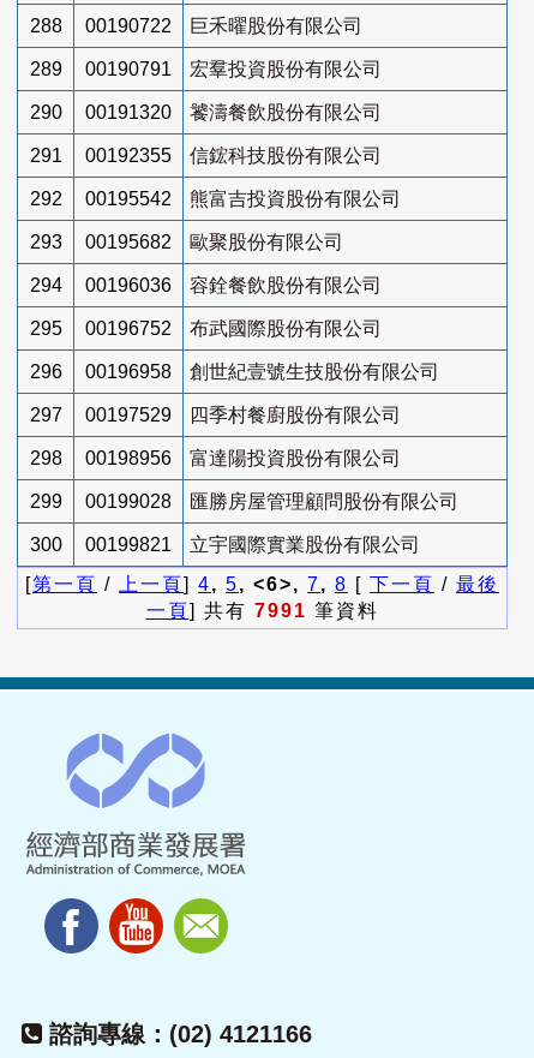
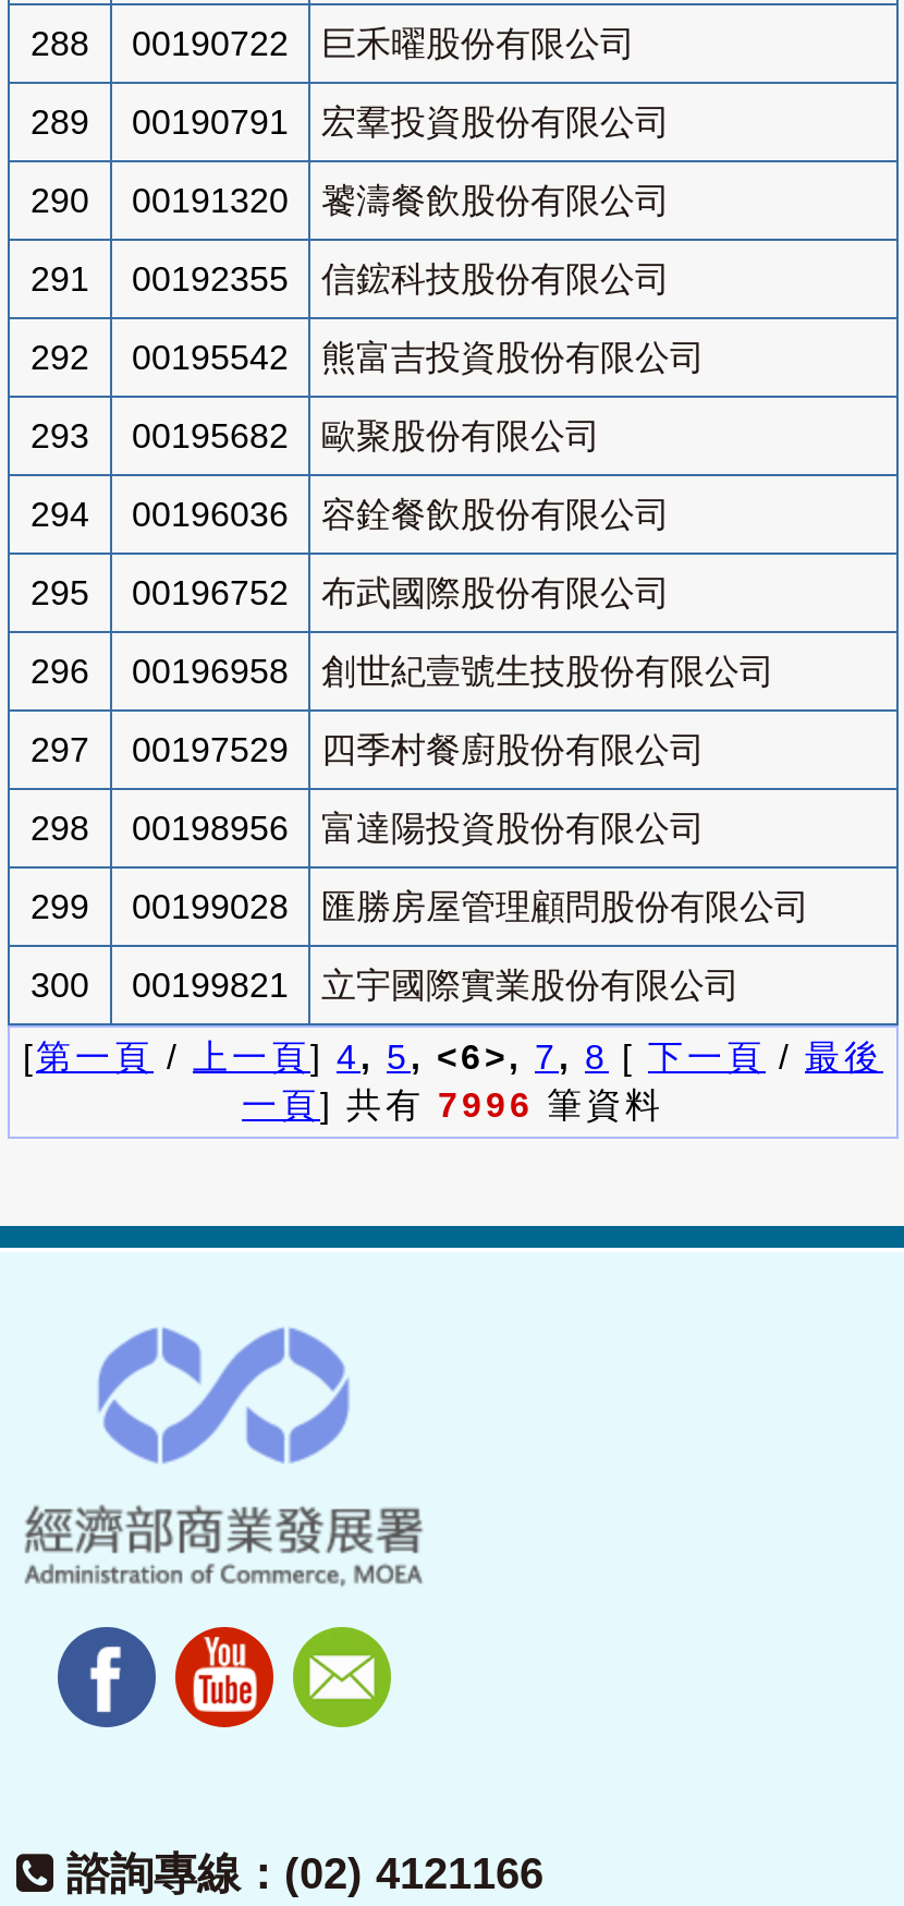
[146,600,379,621] 一頁] 共有7991筆資料 -> [242,1086,664,1123] 一頁] 共有7996筆資料

